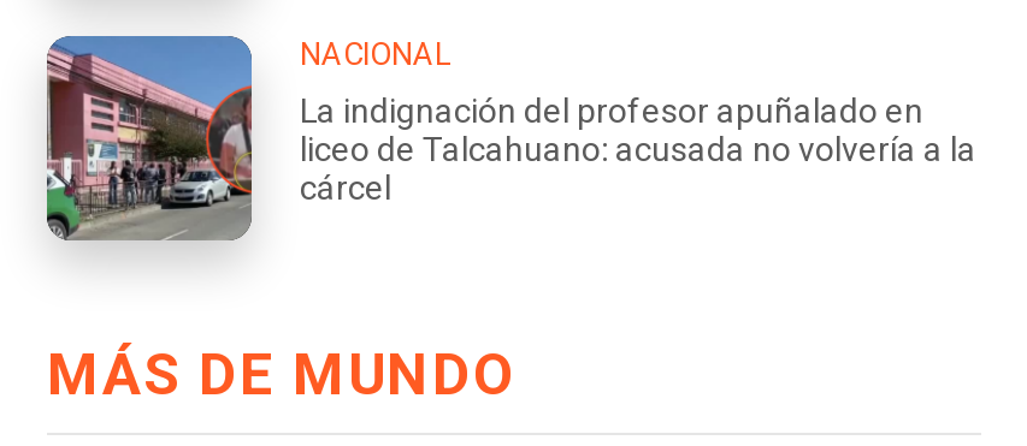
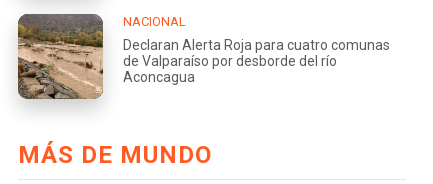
[45,34,976,240] [image] | La indignación del profesor apuñalado en | liceo de Talcahuano: acusada no volvería a la | cárcel -> [17,13,390,99] [image] | Declaran Alerta Roja para cuatro comunas | de Valparaíso por desborde del río | Aconcagua

